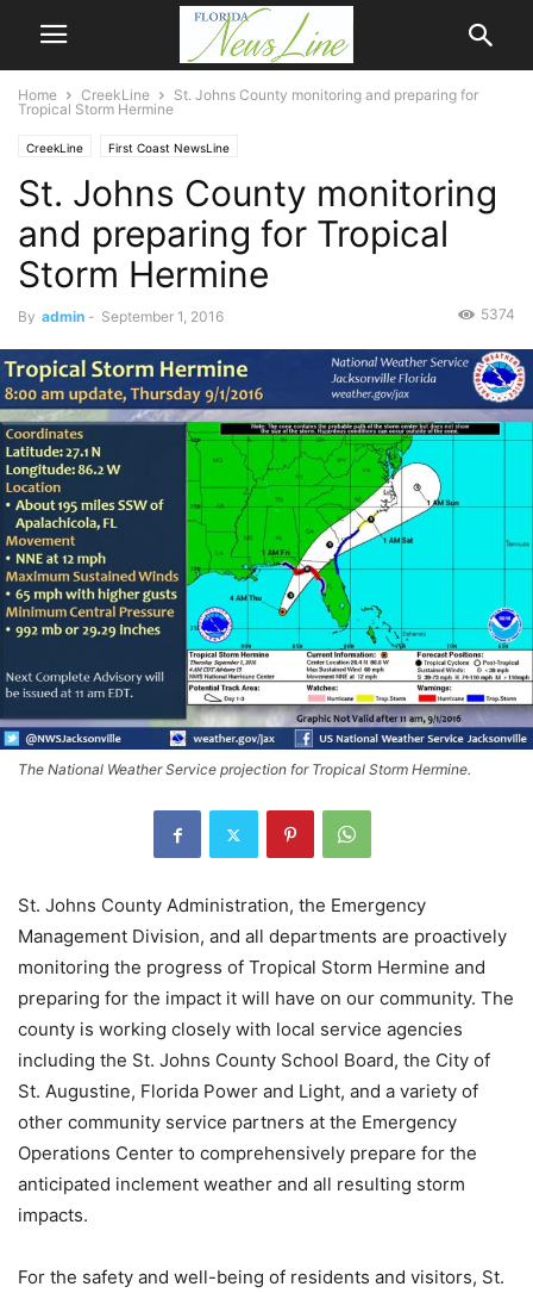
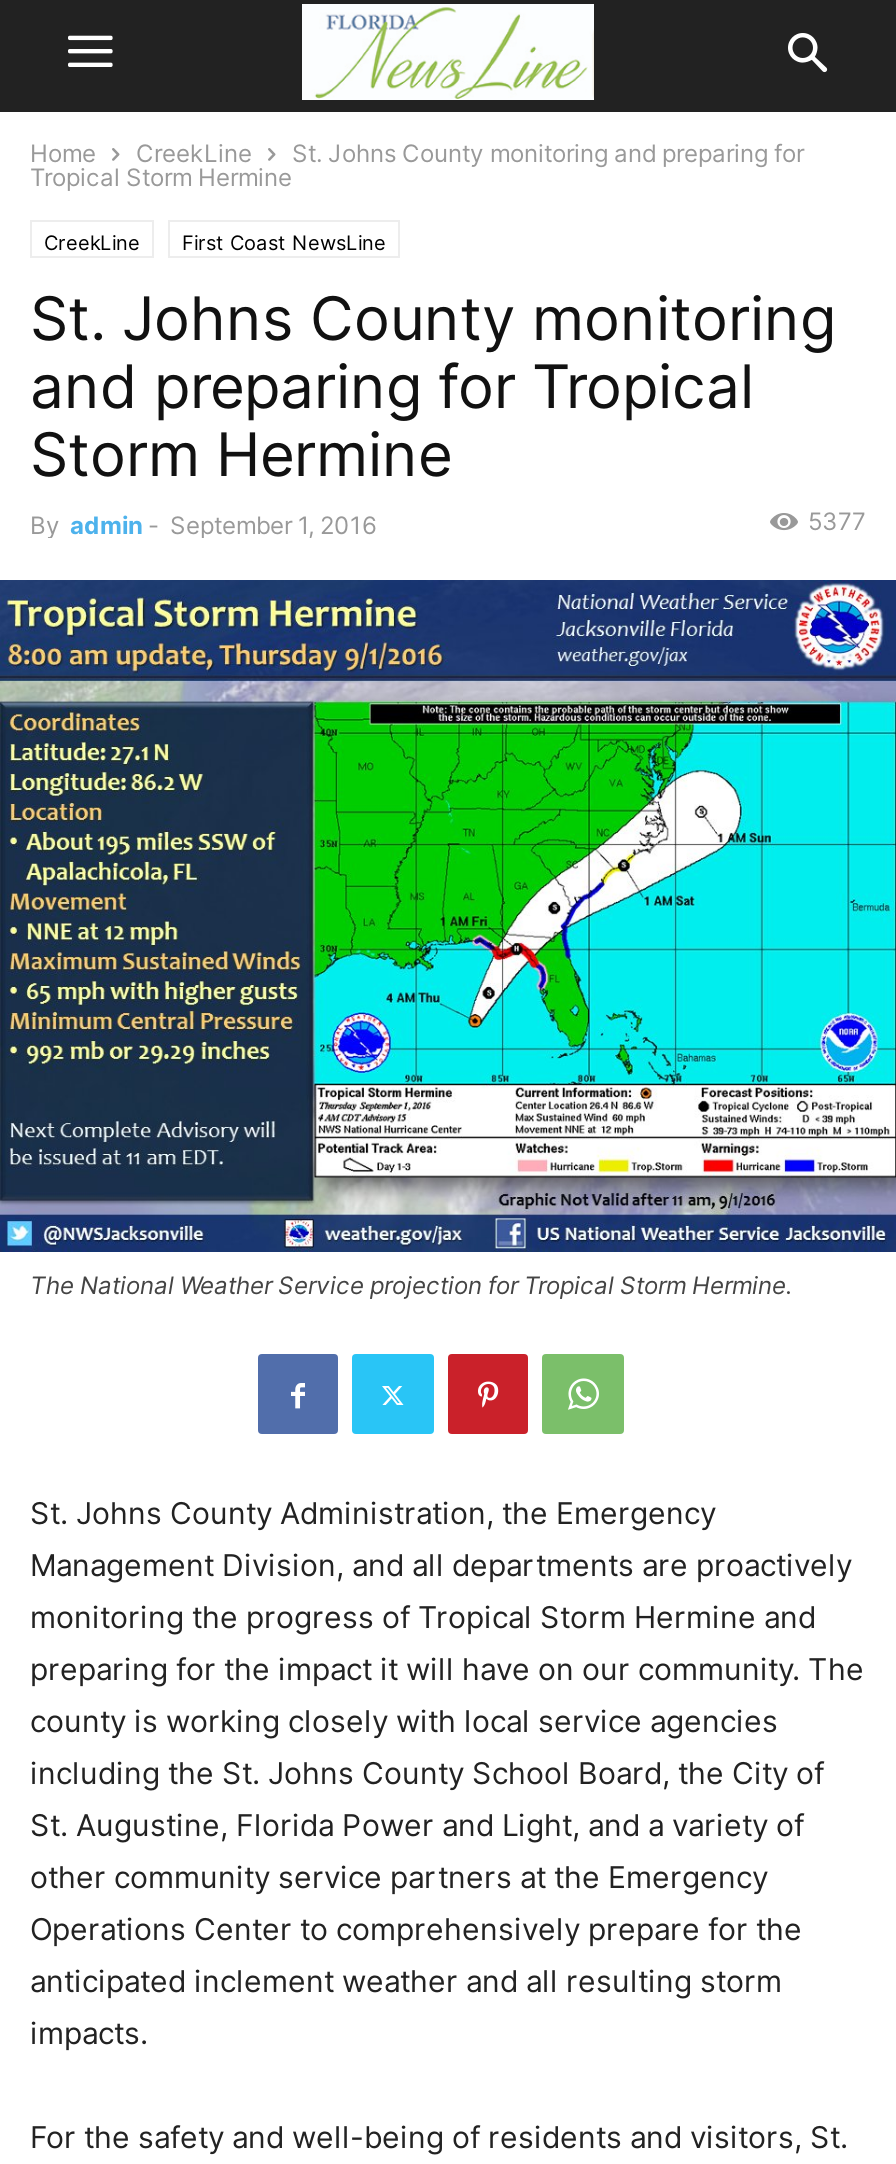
[481,305,515,323] 5374 -> [808,506,866,536] 5377

